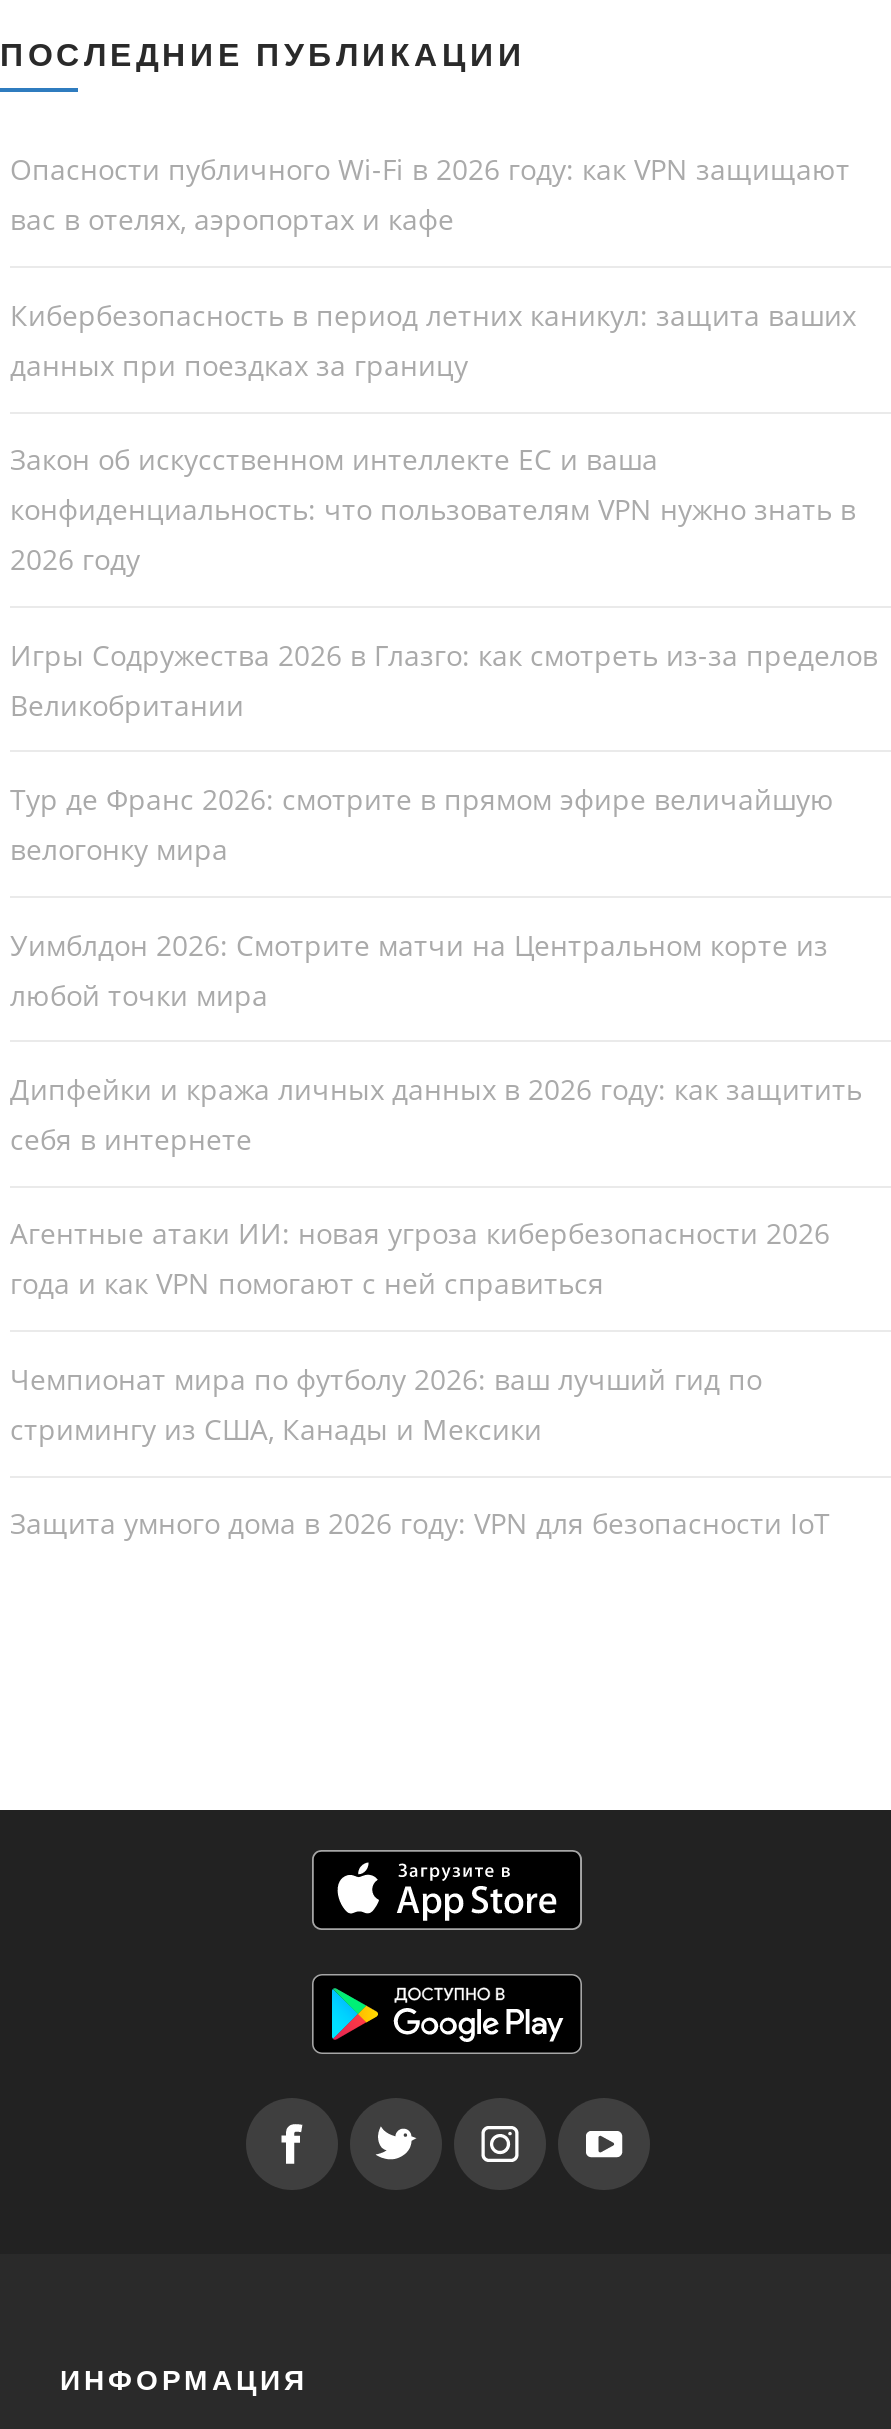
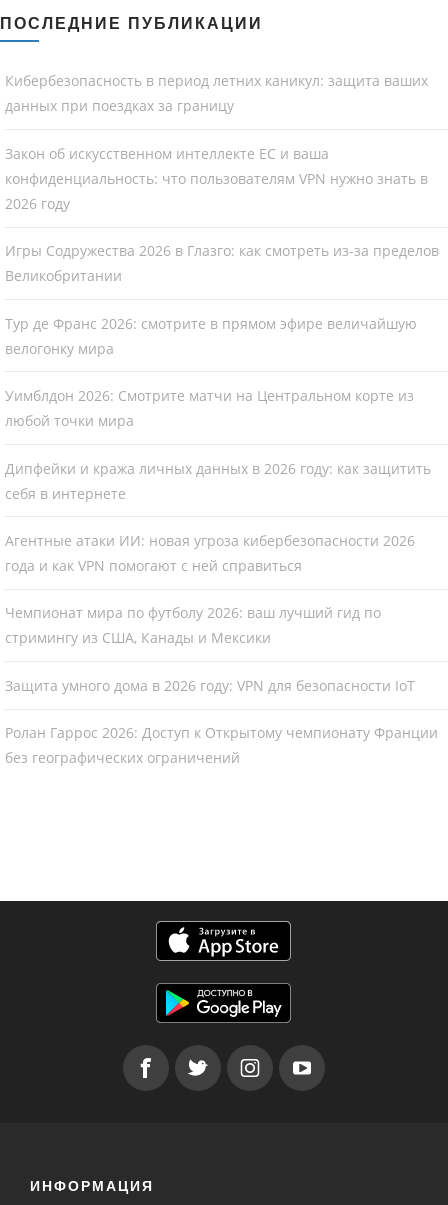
[10,151,850,239] Опасности публичного Wi-Fi в 2026 году: как VPN защищают | вас в отелях, аэропортах и кафе -> none
moved [10,296,878,1543] -> [5,71,439,695]: Кибербезопасность в период летних каникул: защита ваших | данных при поездках за границу | Закон об искусственном интеллекте ЕС и ваша | ... | стримингу из США, Канады и Мексики | Защита умного дома в 2026 году: VPN для безопасности IoT
none -> [5,723,438,767] Ролан Гаррос 2026: Доступ к Открытому чемпионату Франции | без географических ограничений

